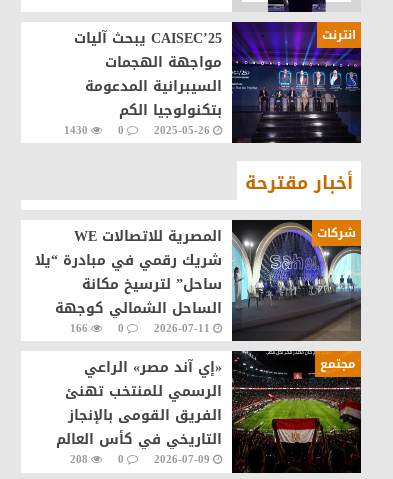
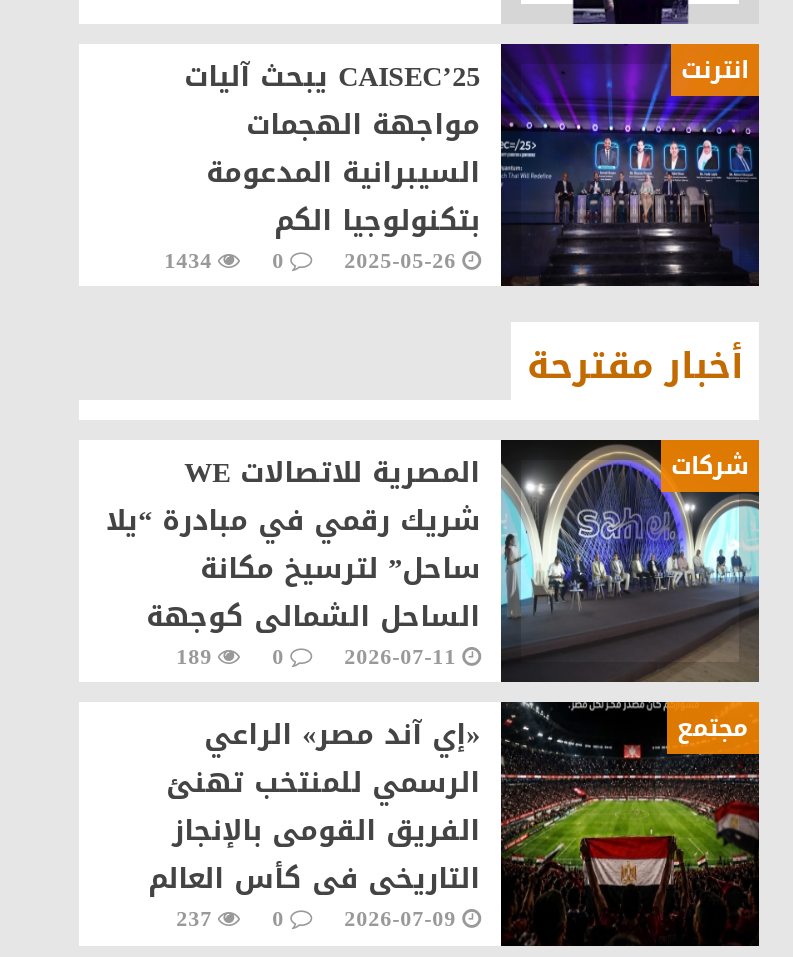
[64,120,210,141] 1430 0 2025-05-26 -> [164,240,456,282] 1434 0 2025-05-26
[70,318,88,339] 166 -> [176,636,212,678] 189
[70,449,210,470] 208 0 2026-07-09 -> [176,898,456,940] 237 0 2026-07-09

